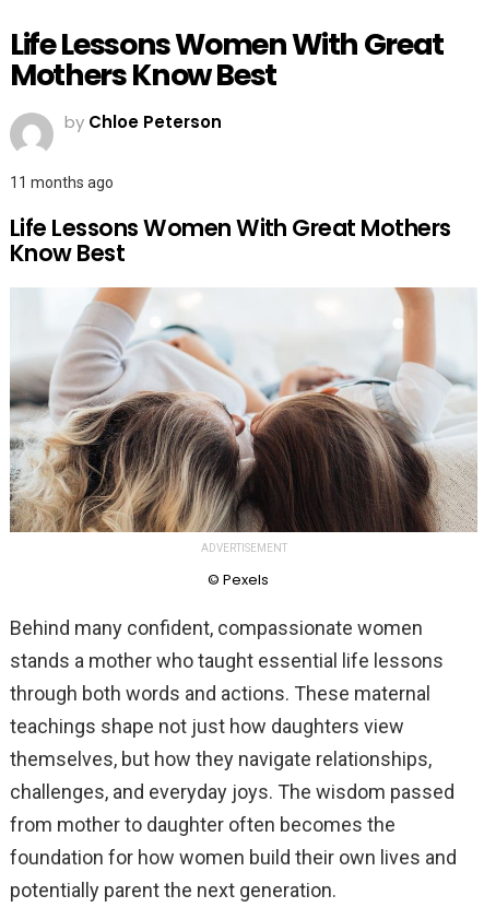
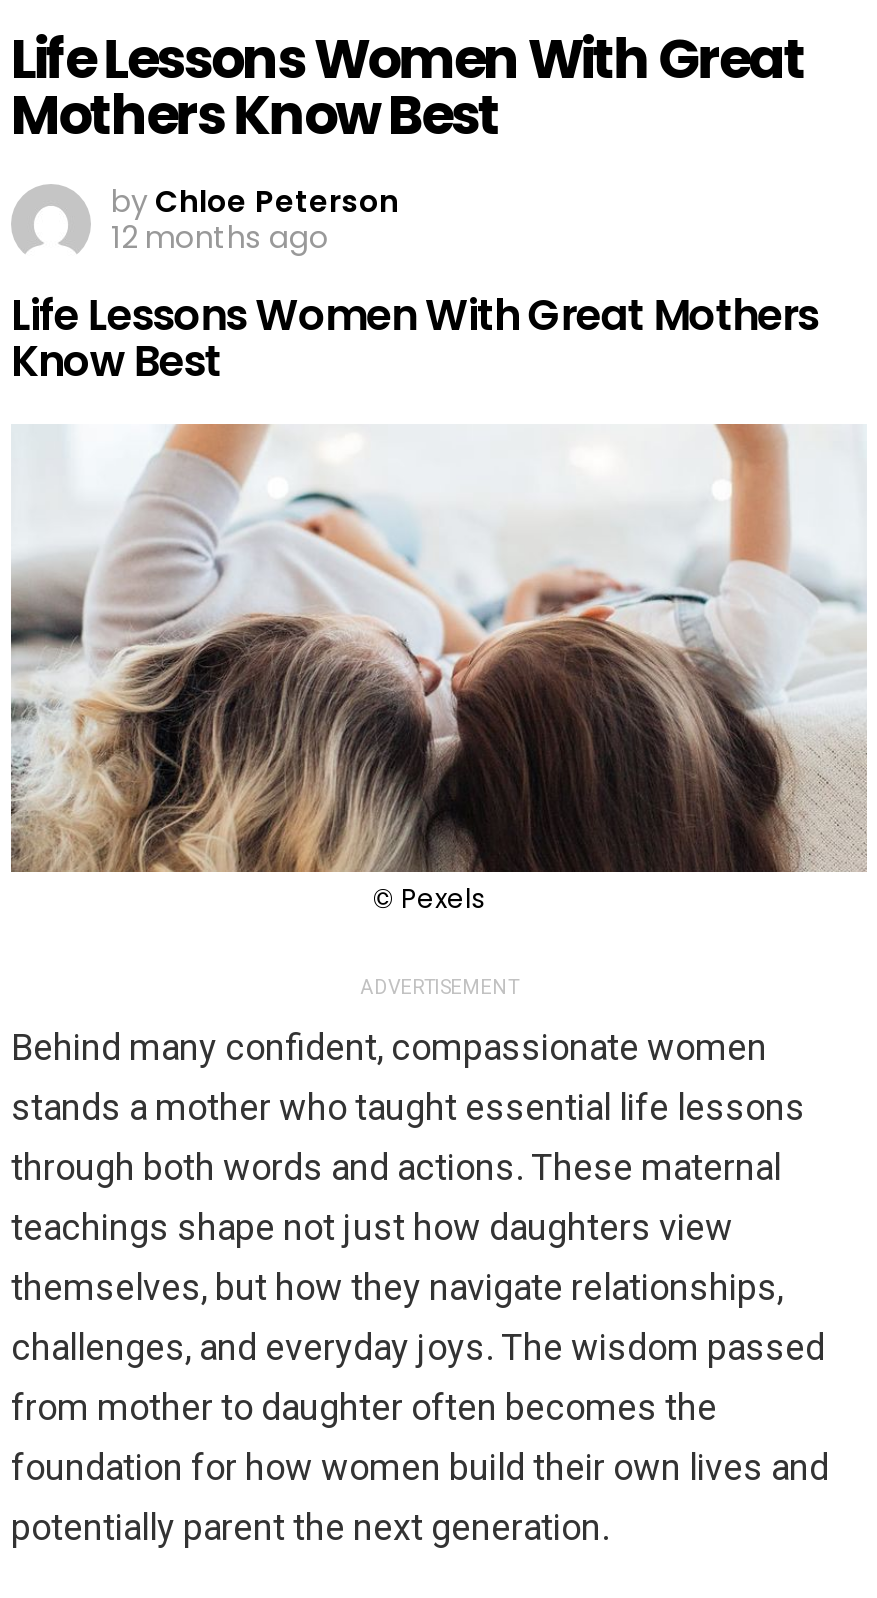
[10,174,114,191] 11 months ago -> [111,216,329,258] 12 months ago
moved [208,569,269,590] -> [373,880,485,918]: © Pexels

